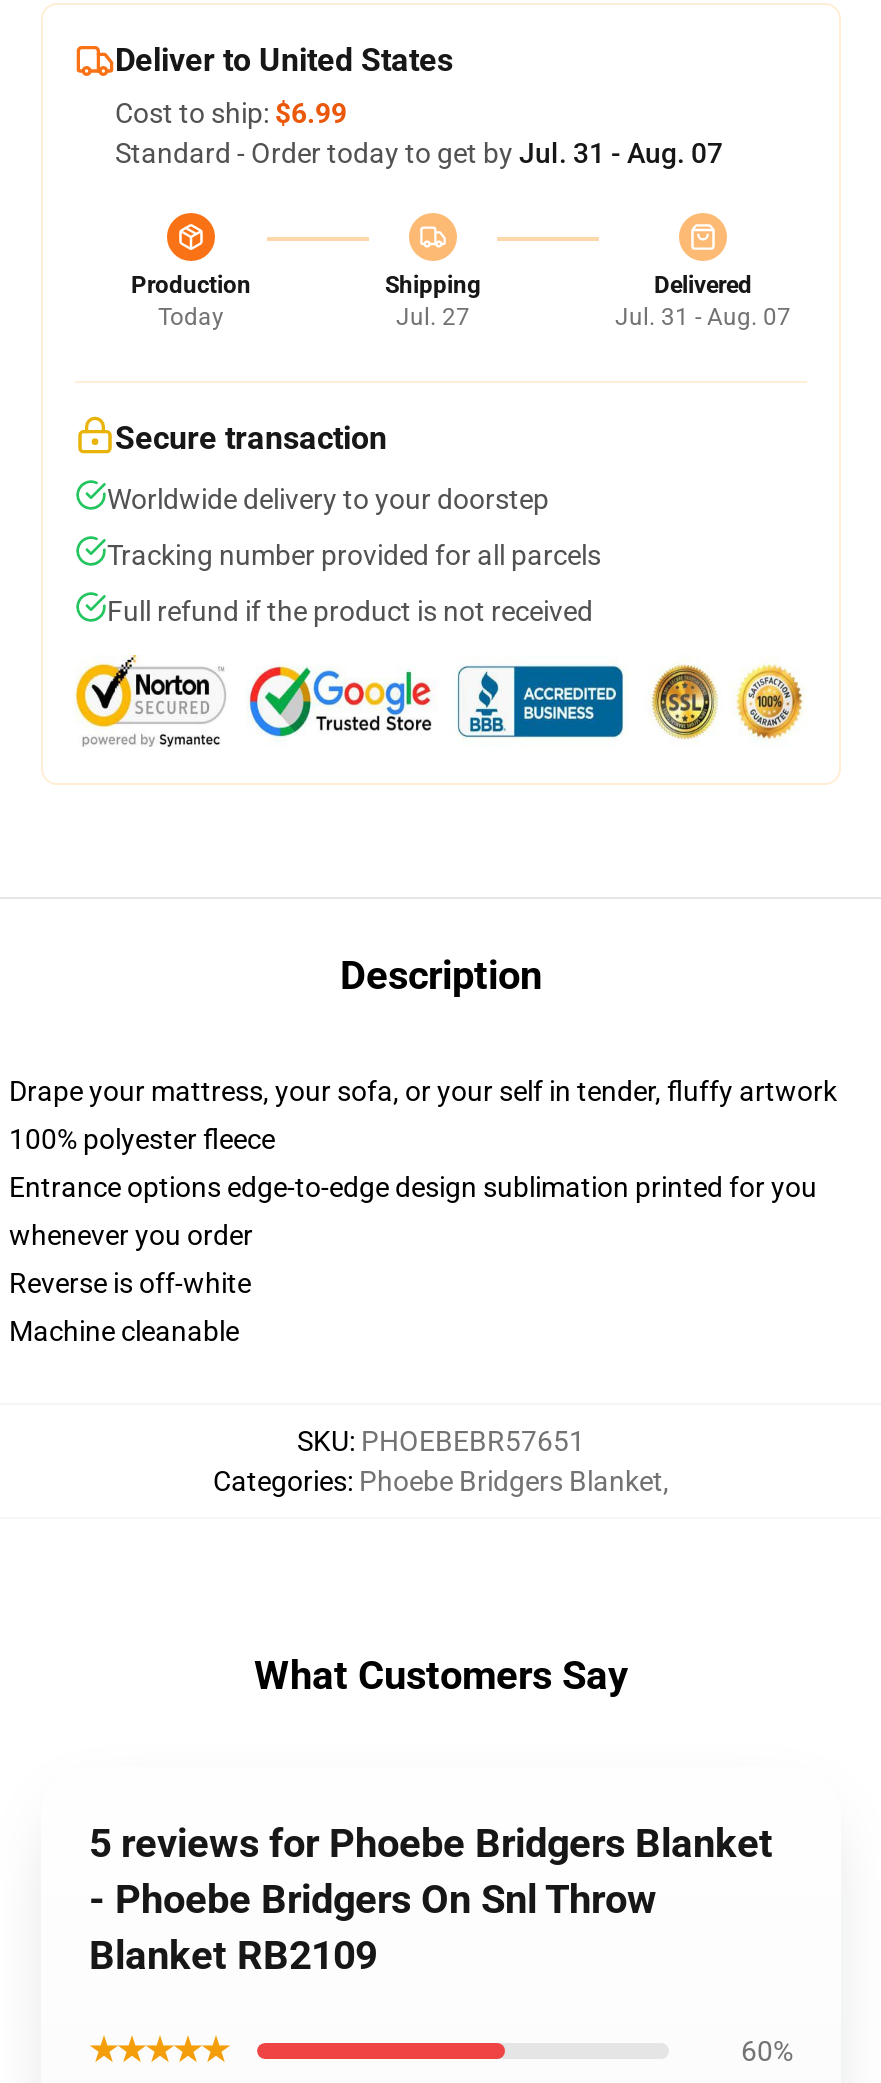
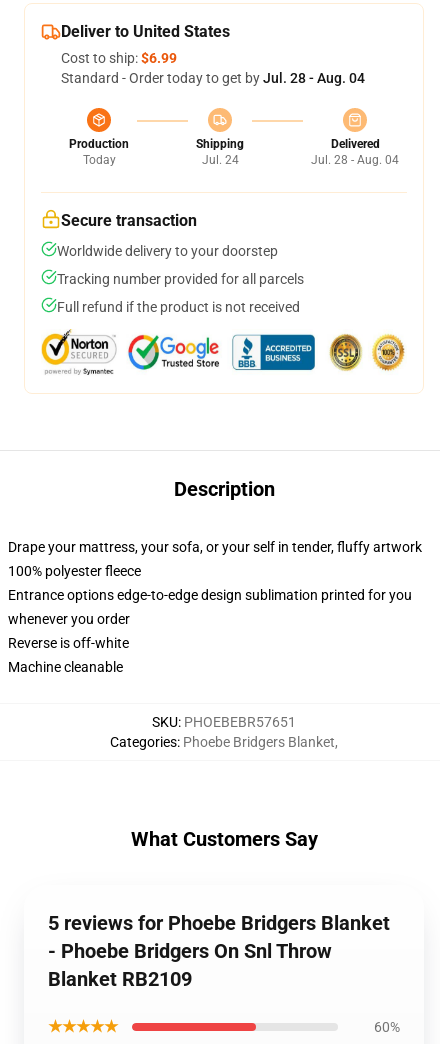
[115,137,723,169] Standard - Order today to get by Jul. 31 - Aug. 07 -> [61,70,365,86] Standard - Order today to get by Jul. 28 - Aug. 04
[396,303,470,331] Jul. 27 -> [201,153,238,167] Jul. 24
[615,303,791,331] Jul. 31 - Aug. 07 -> [311,153,399,167] Jul. 28 - Aug. 04

